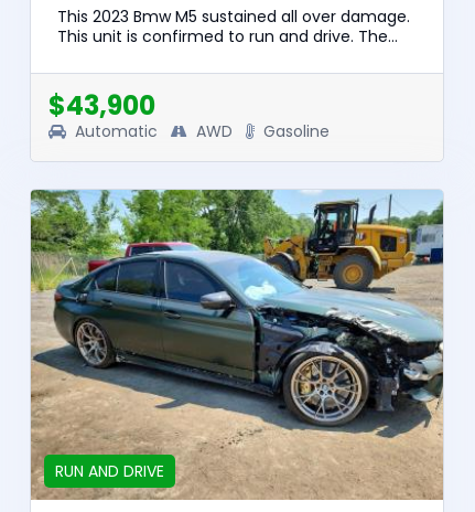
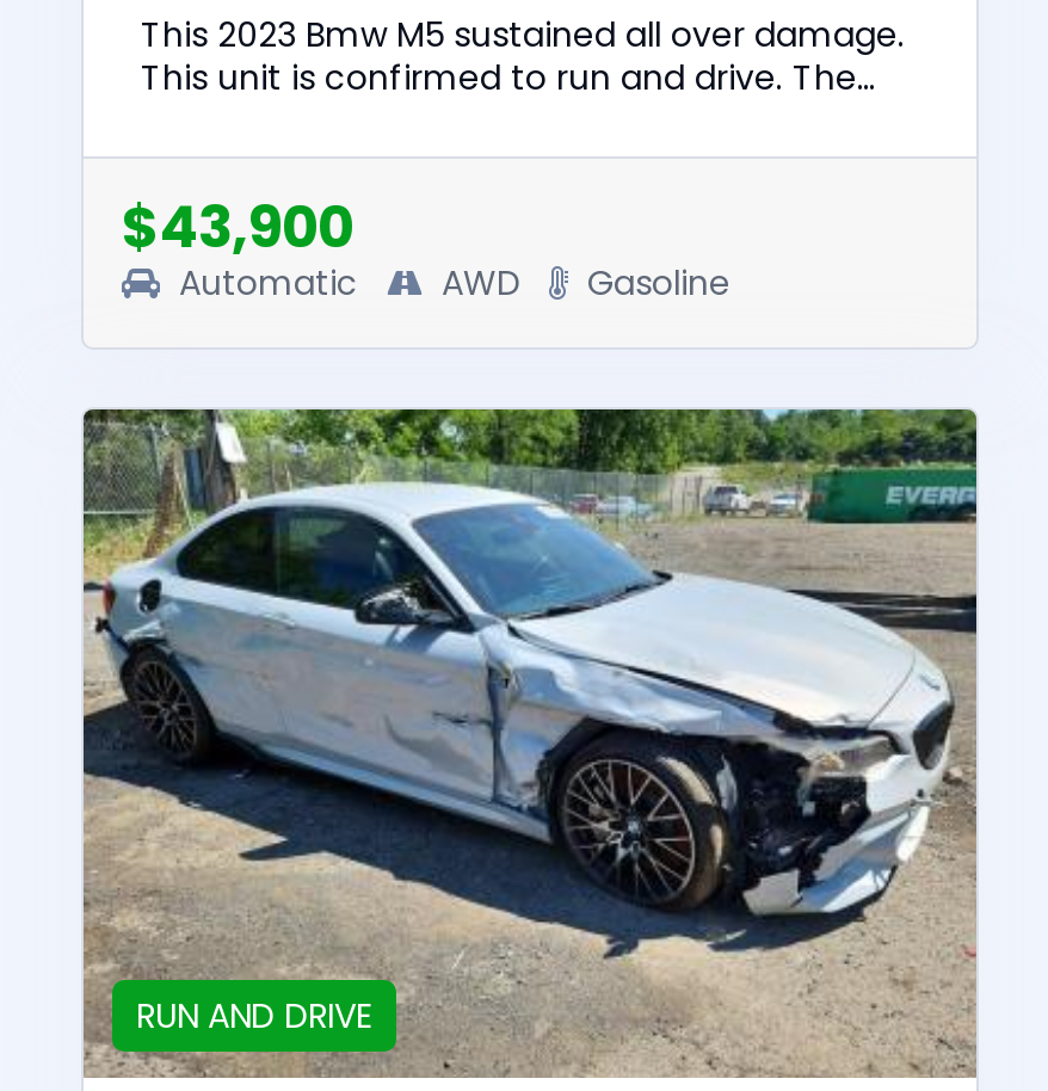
[30,189,443,499] [image] -> [81,406,979,1077] [image]

